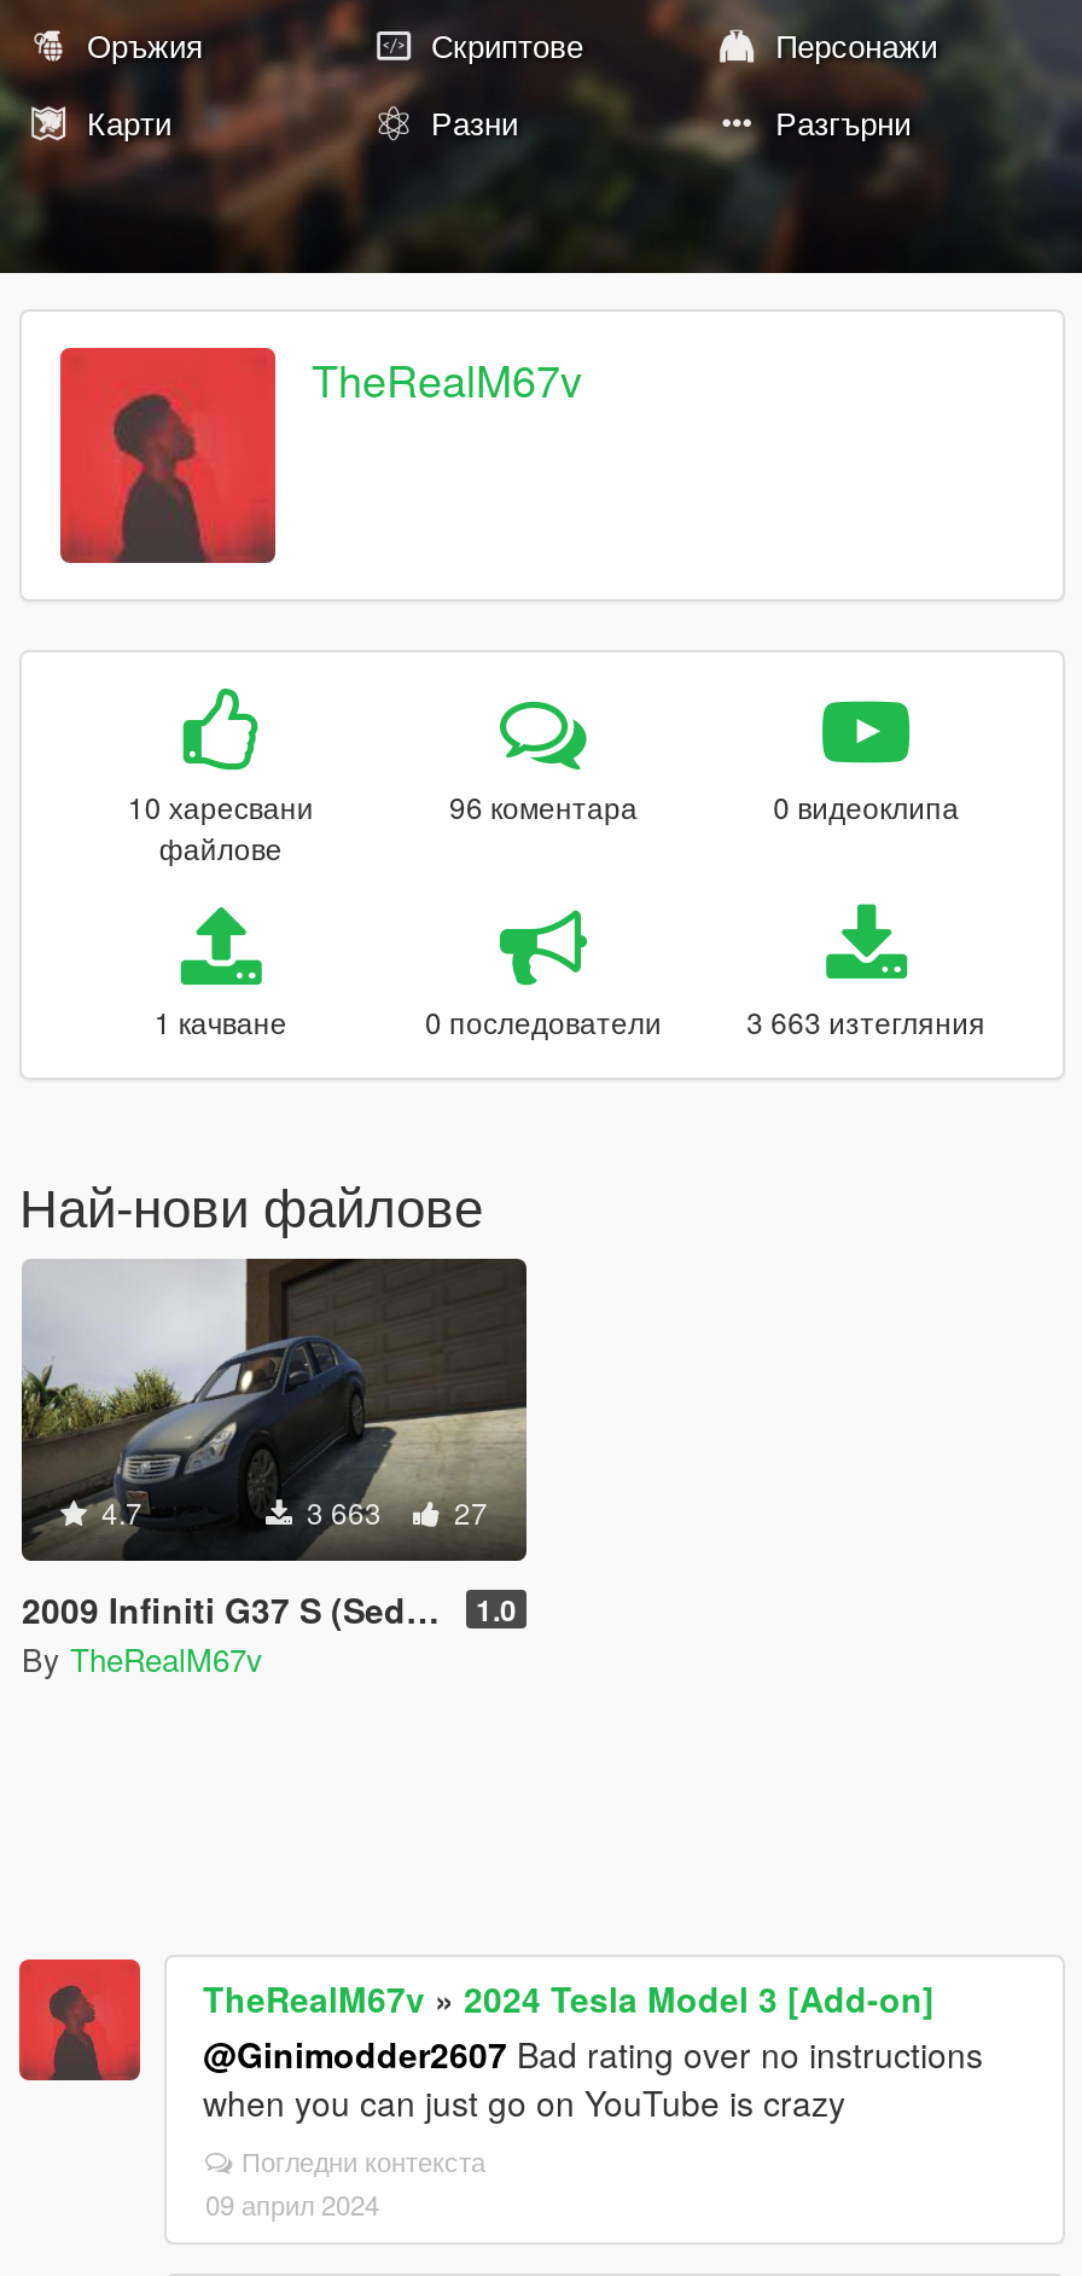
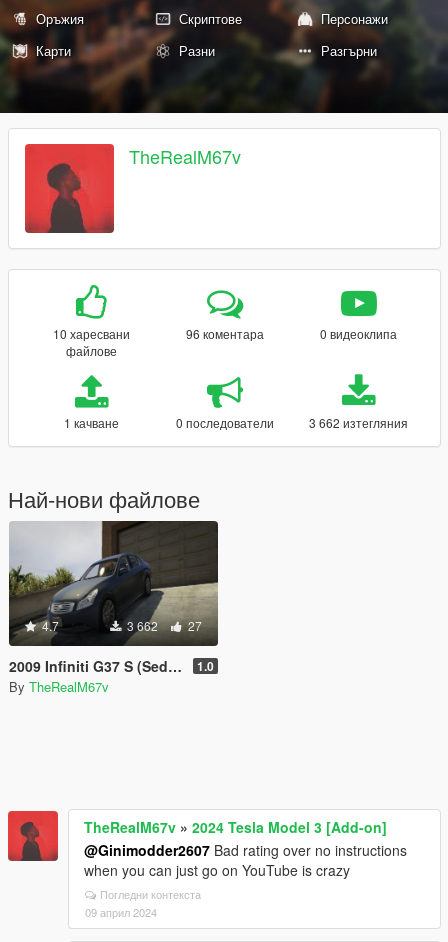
[747,1000,986,1041] 3 663 изтегляния -> [309,414,408,431] 3 662 изтегляния
[299,1491,488,1532] 3 663 27 -> [124,617,202,634] 3 662 27

